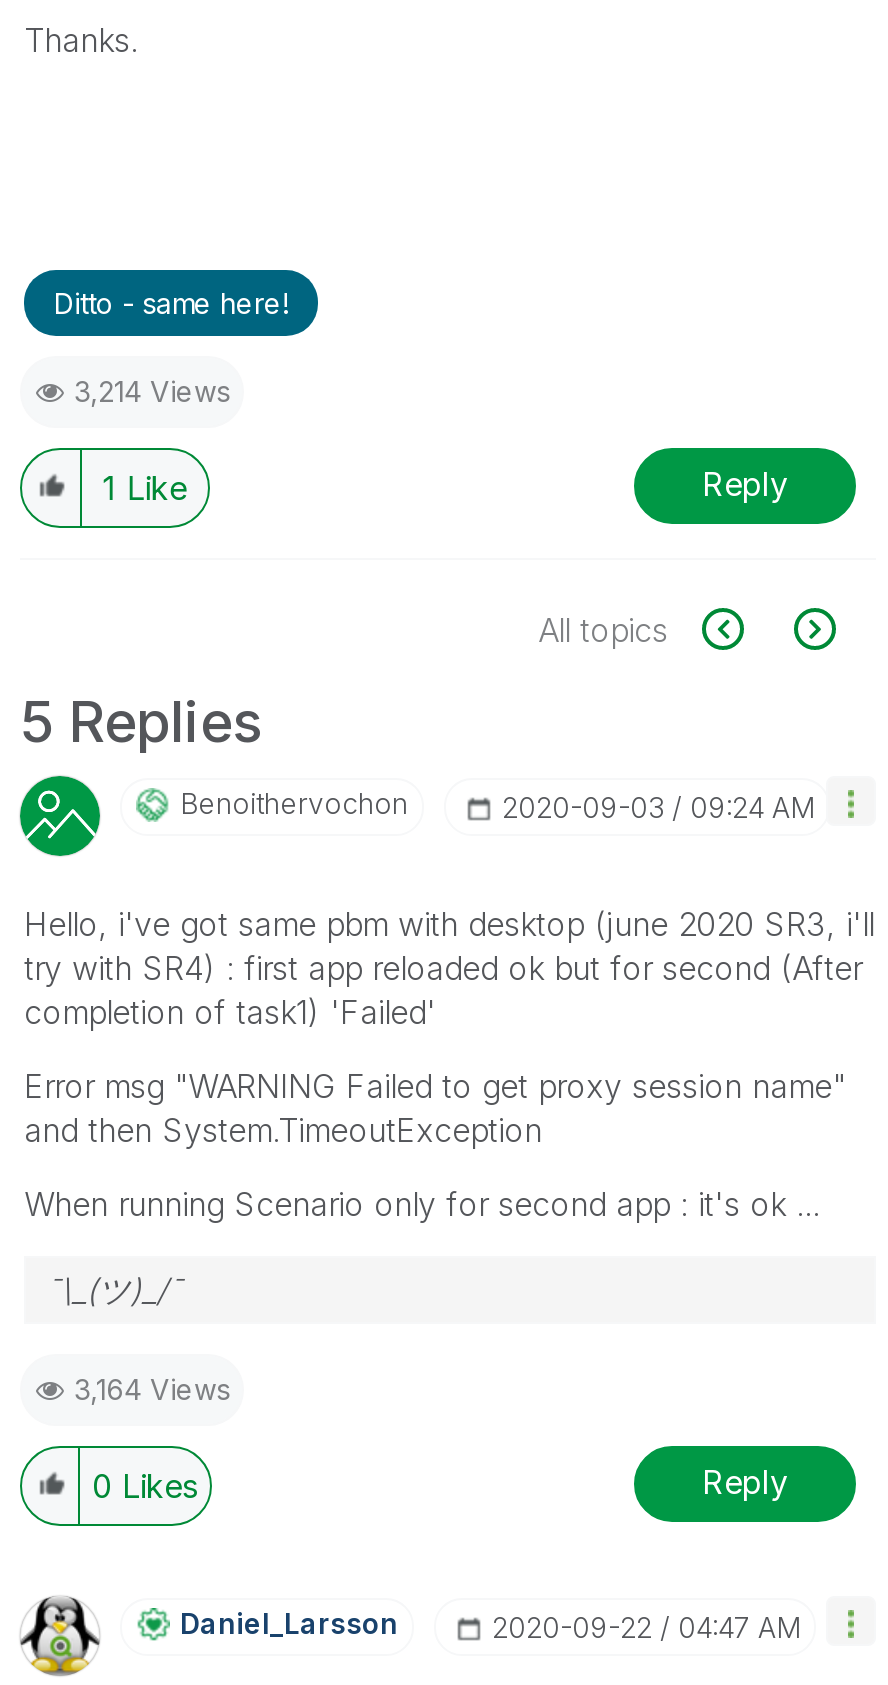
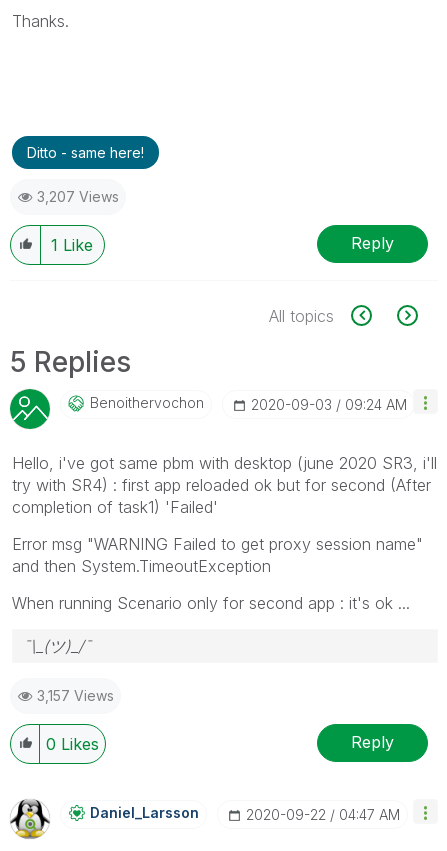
[74,373,230,407] 3,214 Views -> [37,187,119,204] 3,207 Views
[74,1371,230,1405] 3,164 Views -> [37,686,114,703] 3,157 Views

